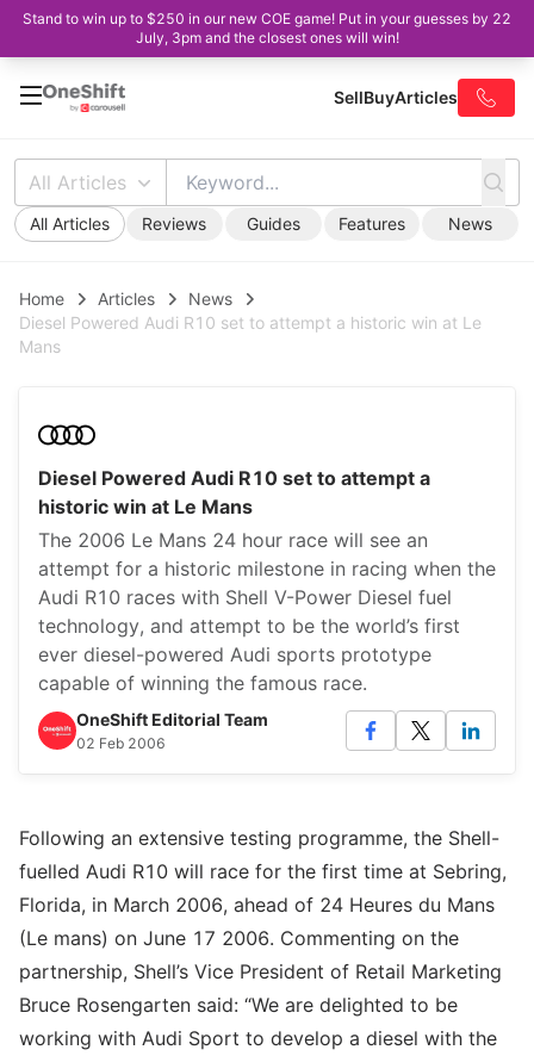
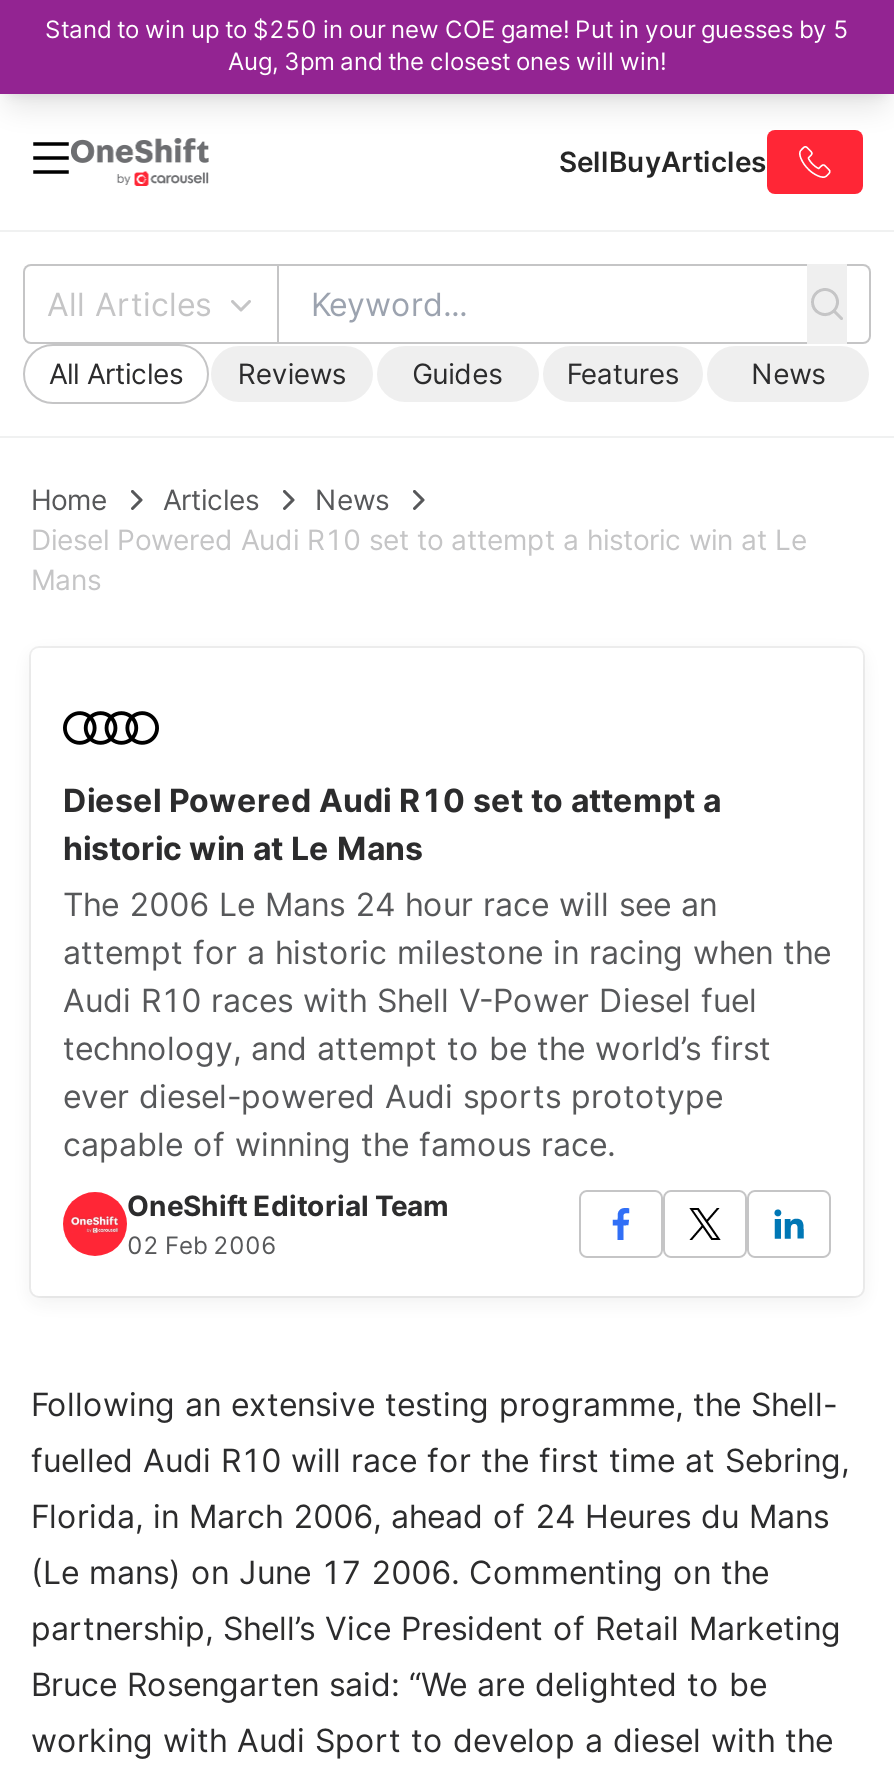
[23,10,511,27] Stand to win up to $250 in our new COE game! Put in your guesses by 22 -> [45,14,849,44] Stand to win up to $250 in our new COE game! Put in your guesses by 5
[135,29,399,46] July, 3pm and the closest ones will win! -> [228,46,666,76] Aug, 3pm and the closest ones will win!

